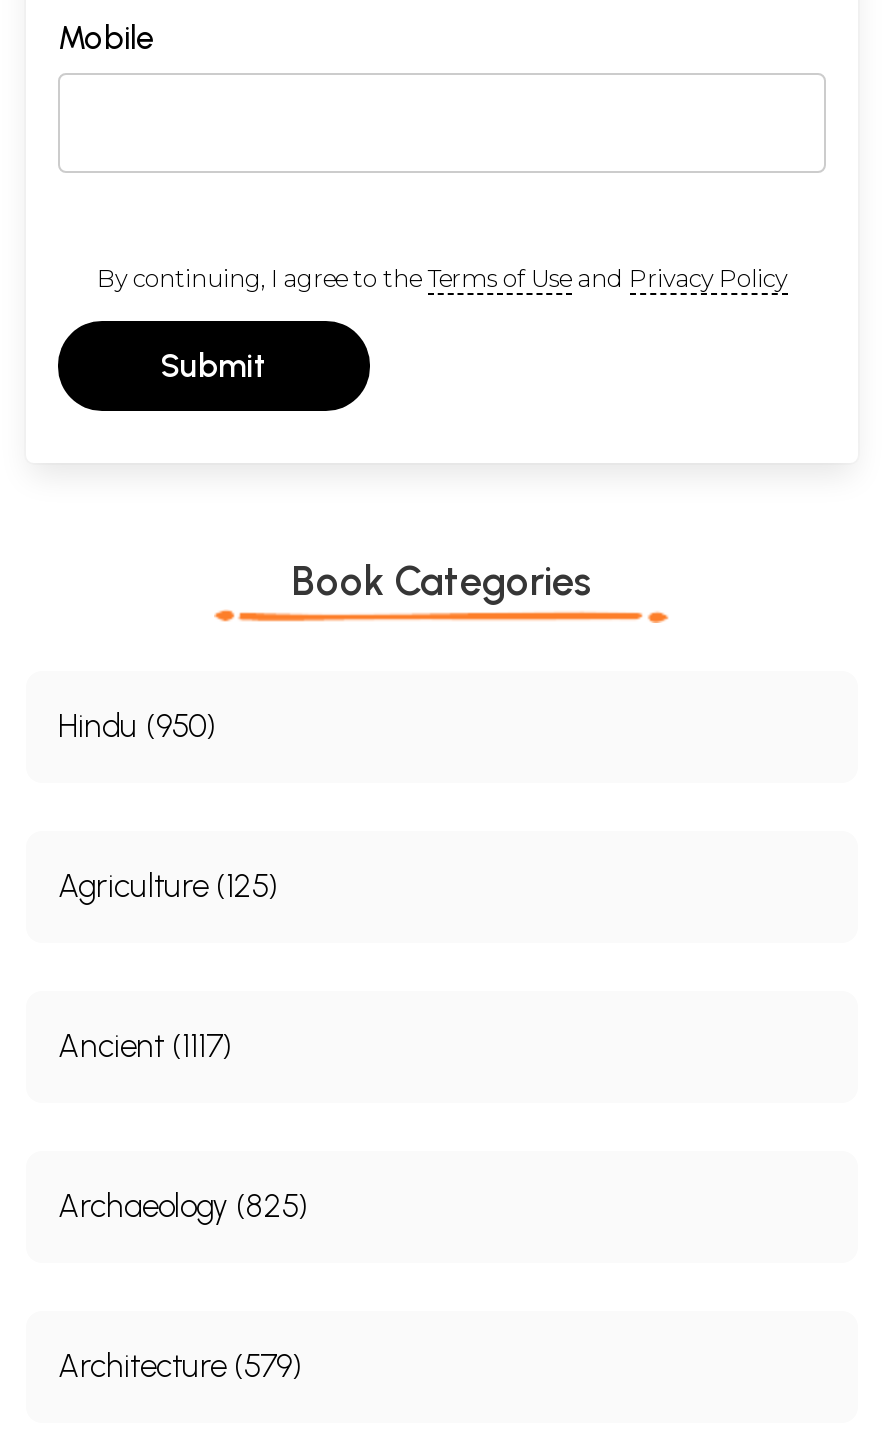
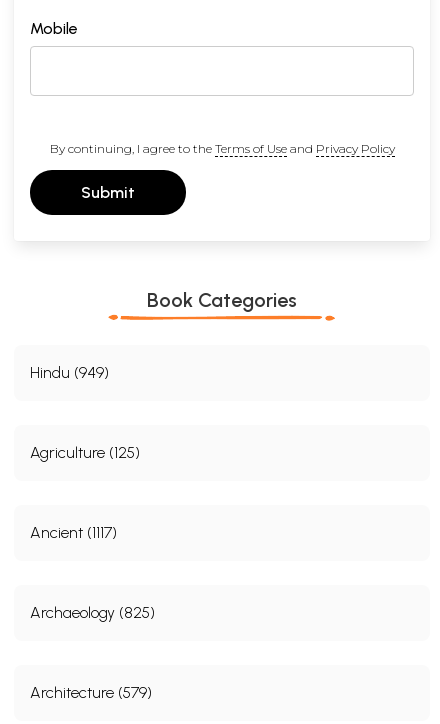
[58,708,216,746] Hindu (950) -> [30,363,109,382] Hindu (949)

